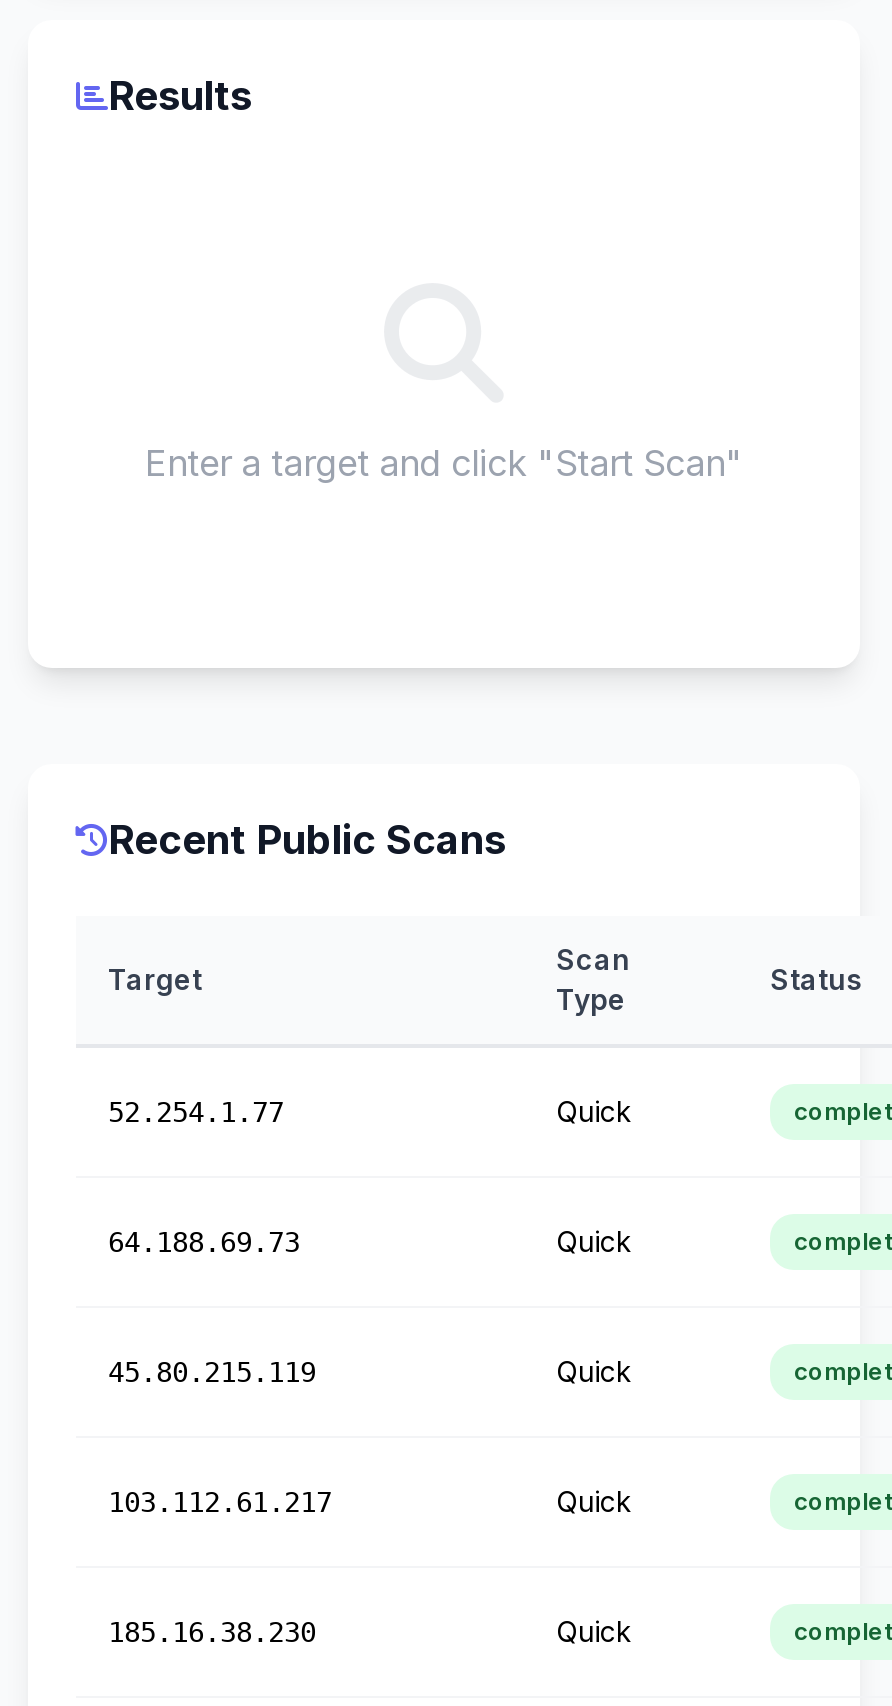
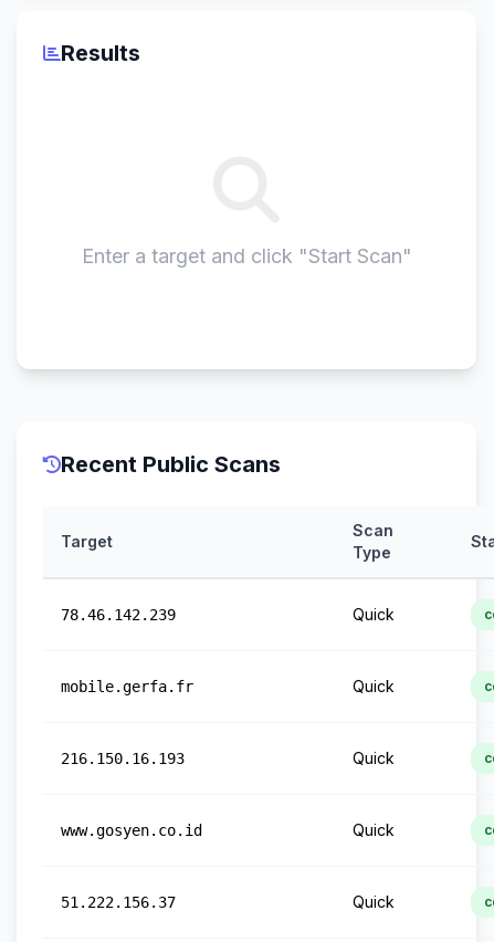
[108,1096,284,1128] 52.254.1.77 -> [61,606,176,624] 78.46.142.239
[108,1226,300,1258] 64.188.69.73 -> [61,678,193,695] mobile.gerfa.fr
[108,1356,316,1388] 45.80.215.119 -> [61,750,185,767] 216.150.16.193
[108,1486,332,1518] 103.112.61.217 -> [61,821,202,839] www.gosyen.co.id
[108,1616,316,1648] 185.16.38.230 -> [61,893,176,911] 51.222.156.37

